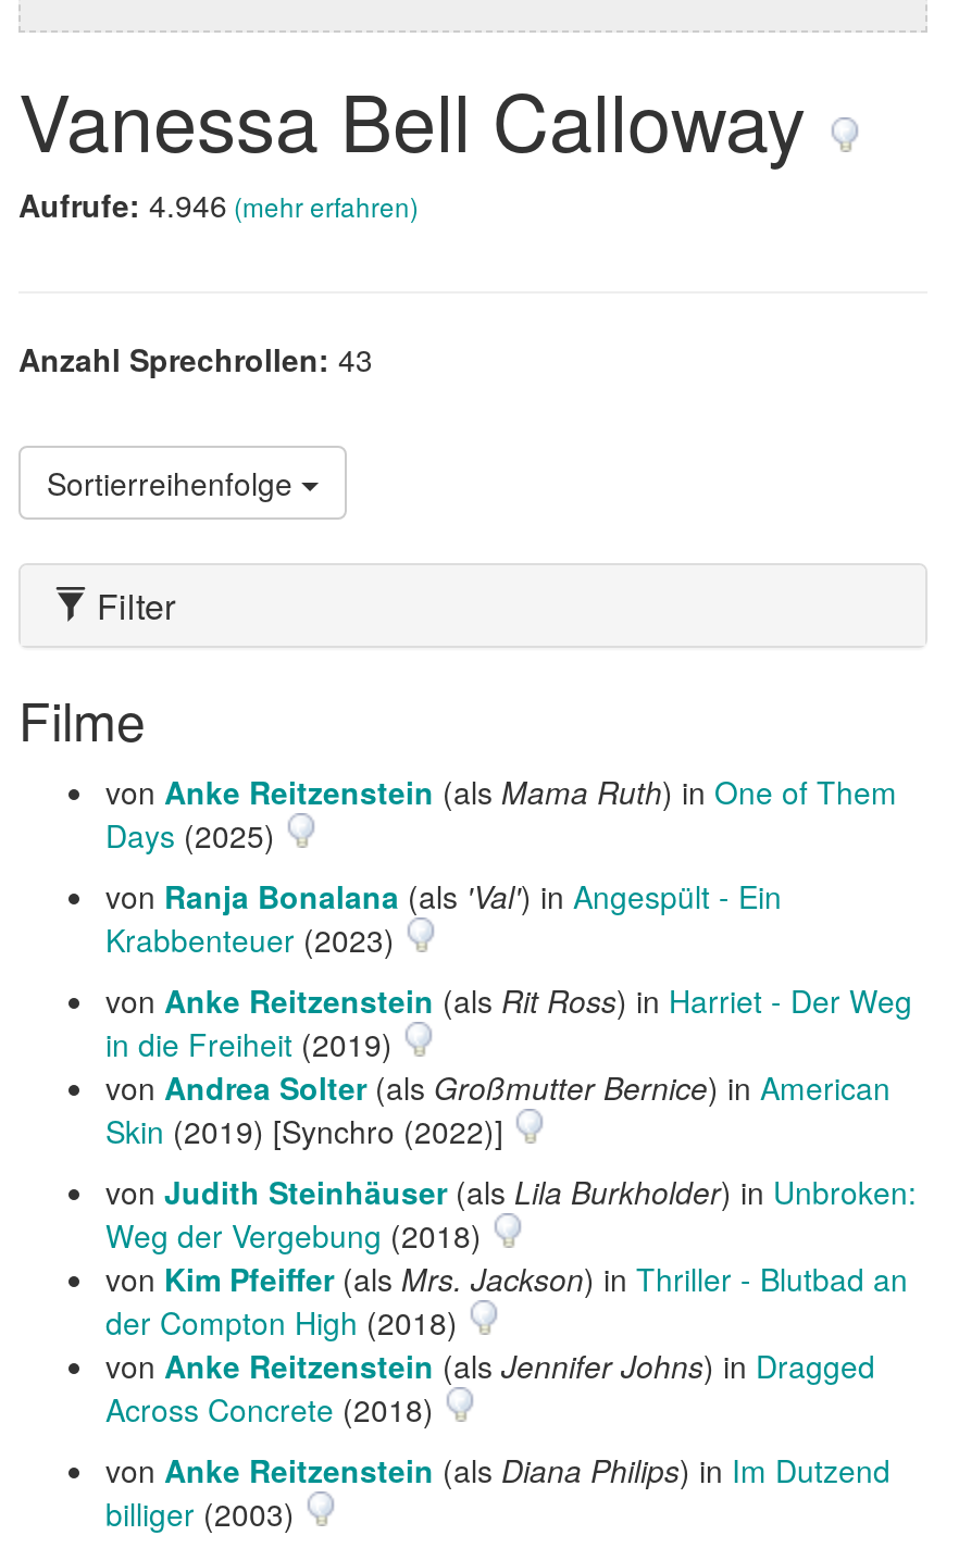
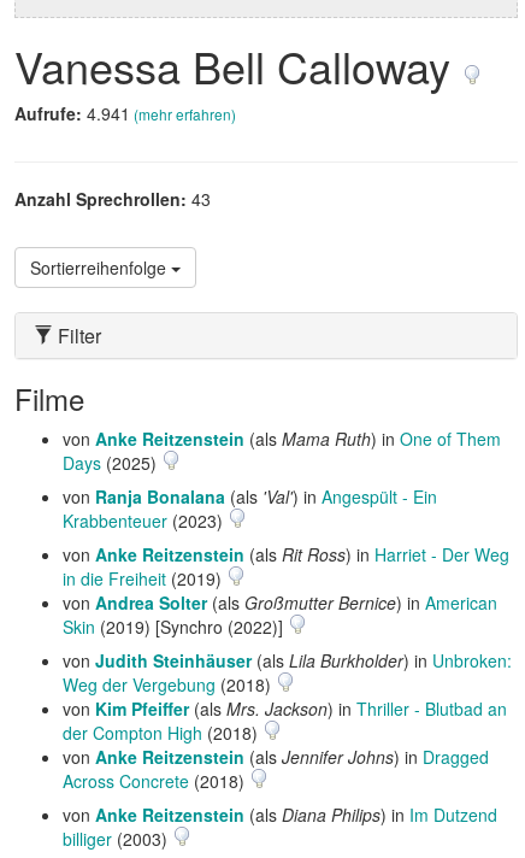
[18,183,419,226] Aufrufe: 4.946 (mehr erfahren) -> [14,101,236,125] Aufrufe: 4.941 (mehr erfahren)

